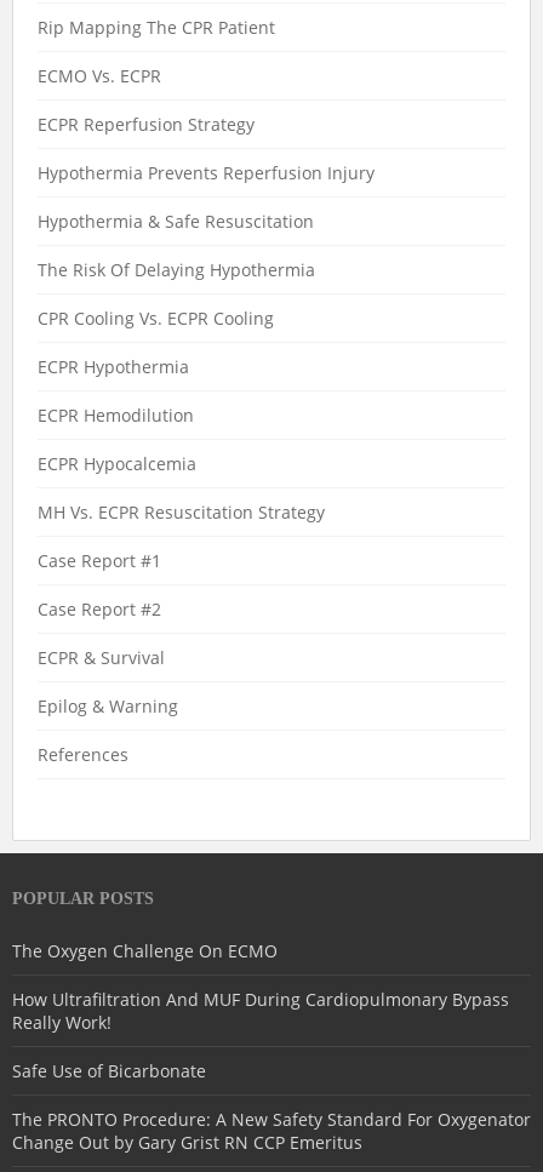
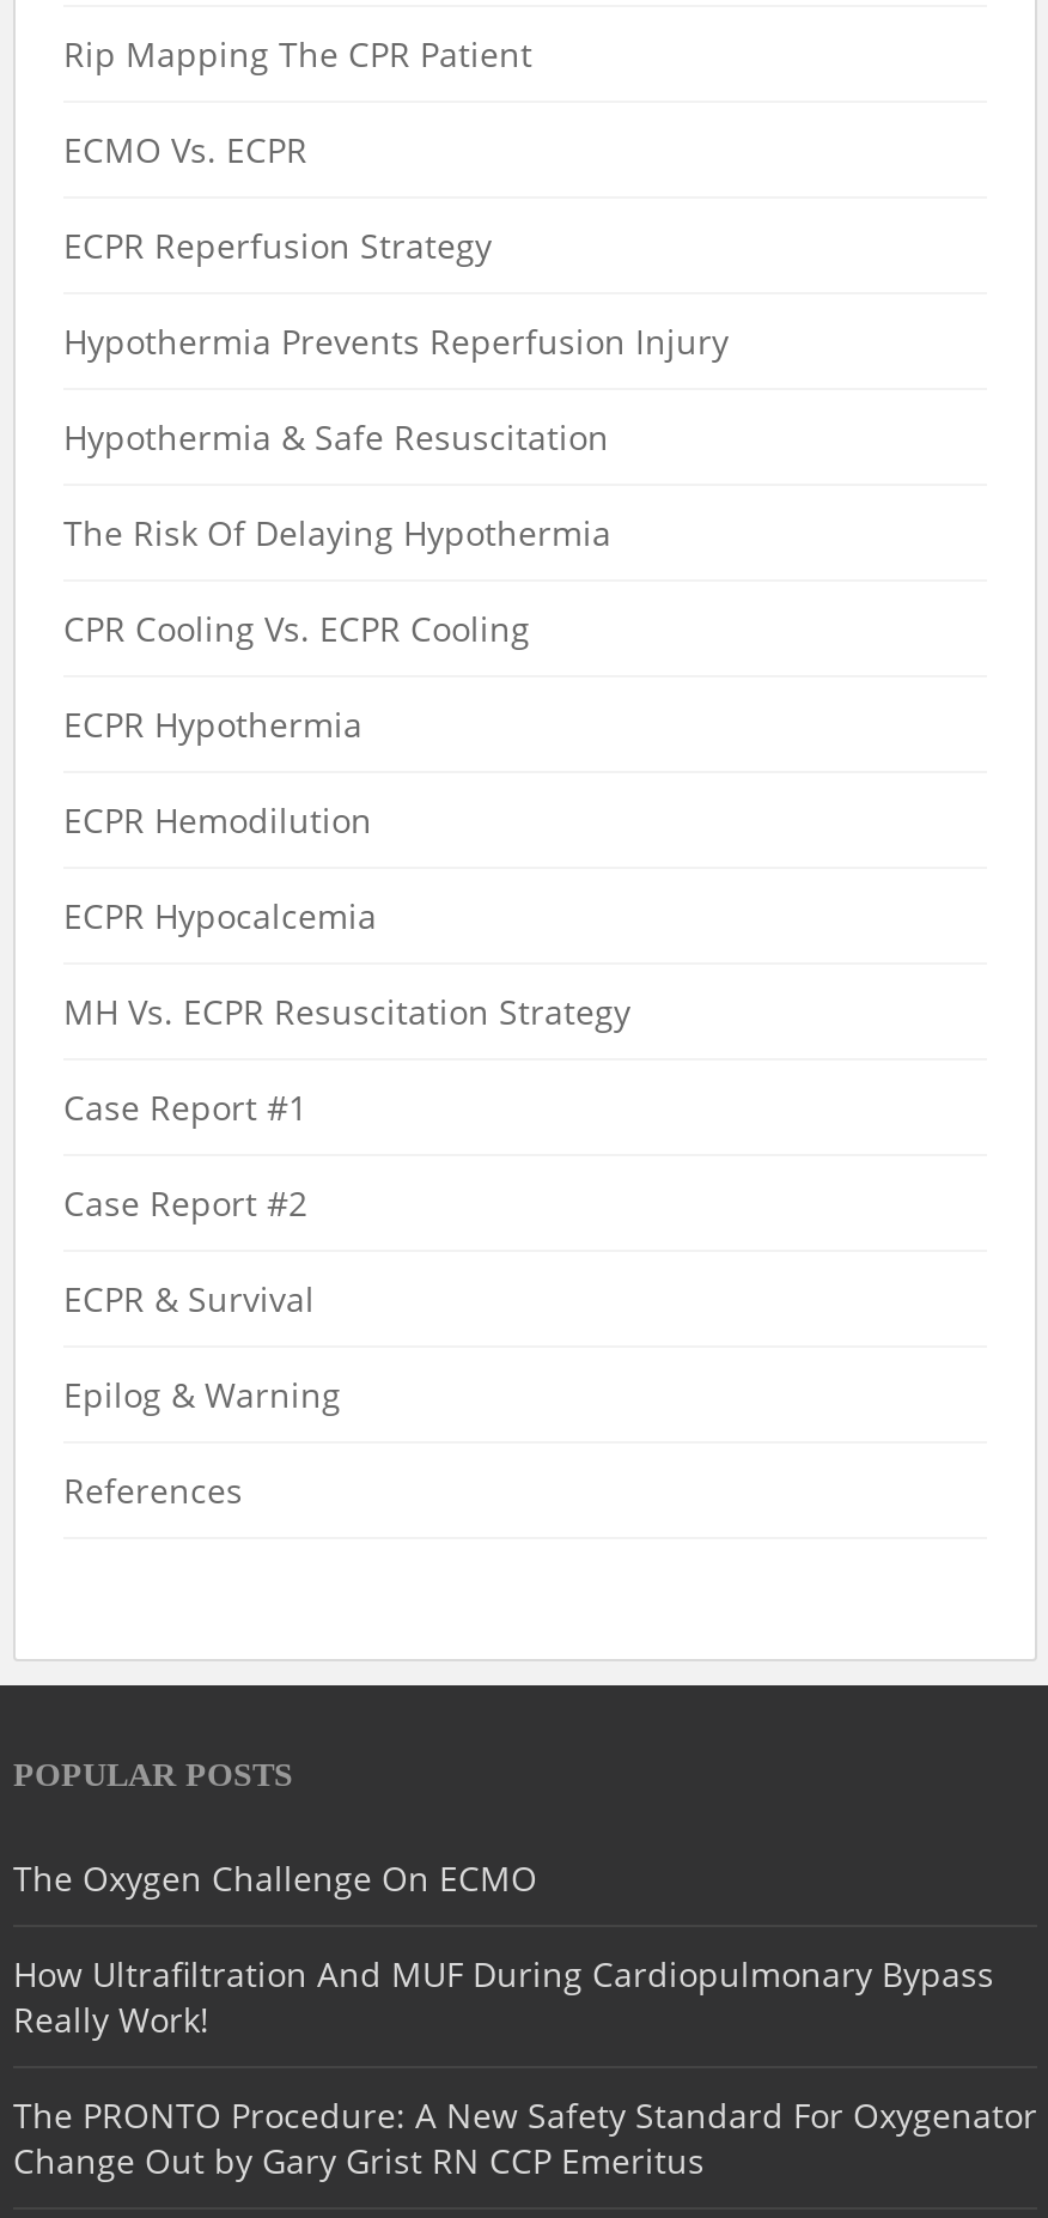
[12,1059,206,1082] Safe Use of Bicarbonate -> none

